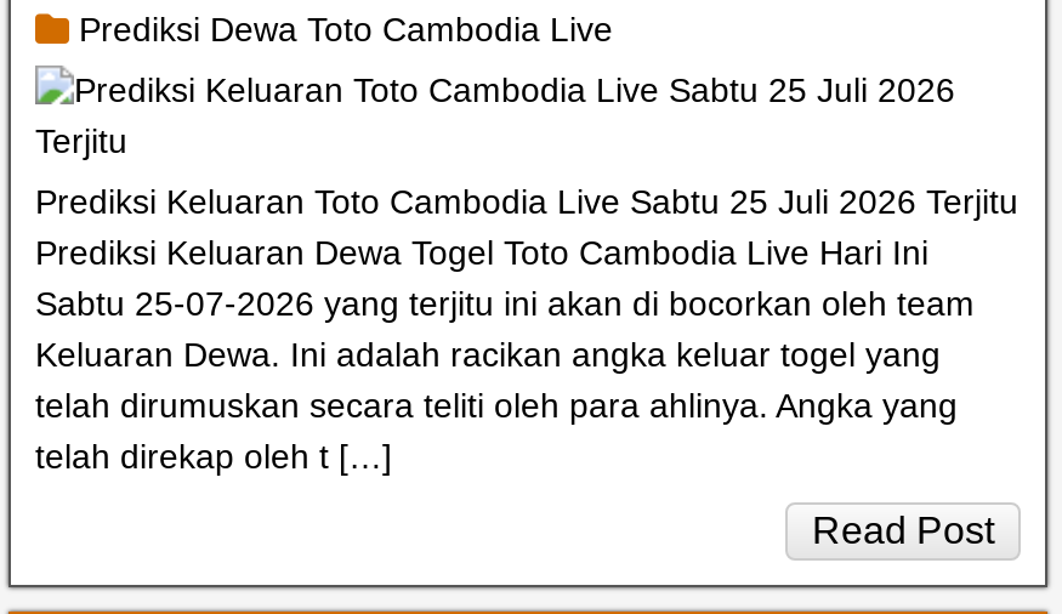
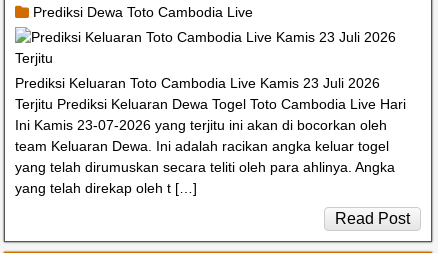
[35,183,1018,476] Prediksi Keluaran Toto Cambodia Live Sabtu 25 Juli 2026 Terjitu | Prediksi Keluaran Dewa Togel Toto Cambodia Live Hari Ini | Sabtu 25-07-2026 yang terjitu ini akan di bocorkan oleh team | Keluaran Dewa. Ini adalah racikan angka keluar togel yang | telah dirumuskan secara teliti oleh para ahlinya. Angka yang | telah direkap oleh t […] -> [15,75,406,196] Prediksi Keluaran Toto Cambodia Live Kamis 23 Juli 2026 | Terjitu Prediksi Keluaran Dewa Togel Toto Cambodia Live Hari | Ini Kamis 23-07-2026 yang terjitu ini akan di bocorkan oleh | team Keluaran Dewa. Ini adalah racikan angka keluar togel | yang telah dirumuskan secara teliti oleh para ahlinya. Angka | yang telah direkap oleh t […]

